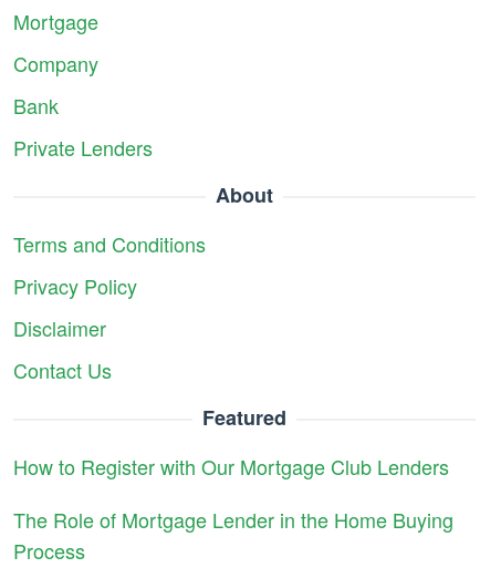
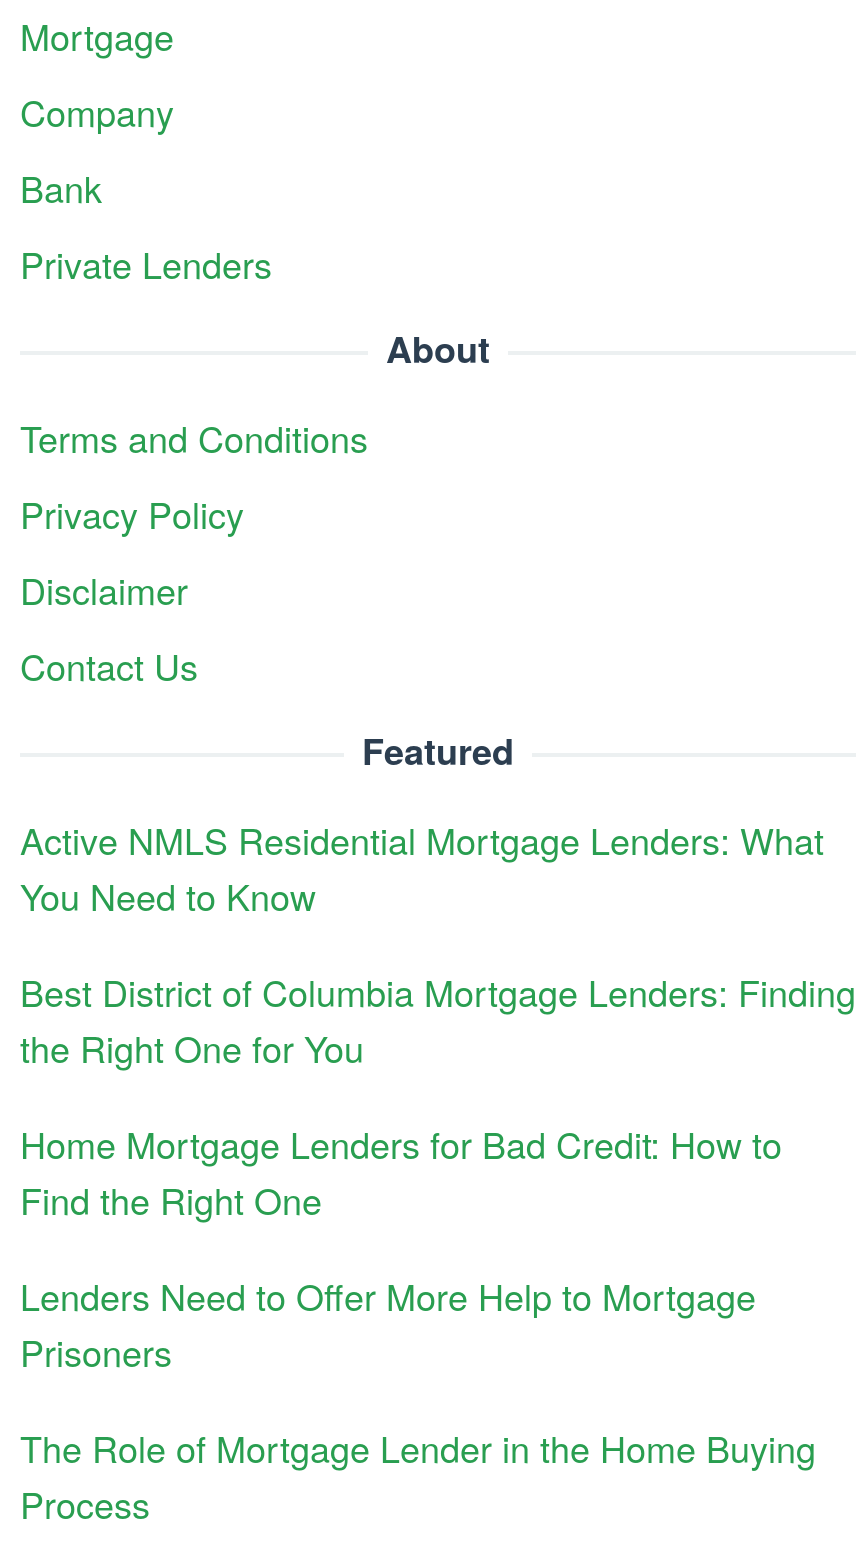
[13,452,449,480] How to Register with Our Mortgage Club Lenders -> [20,813,856,1377] Active NMLS Residential Mortgage Lenders: What | You Need to Know | Best District of Columbia Mortgage Lenders: Finding | the Right One for You | Home Mortgage Lenders for Bad Credit: How to | Find the Right One | Lenders Need to Offer More Help to Mortgage | Prisoners

